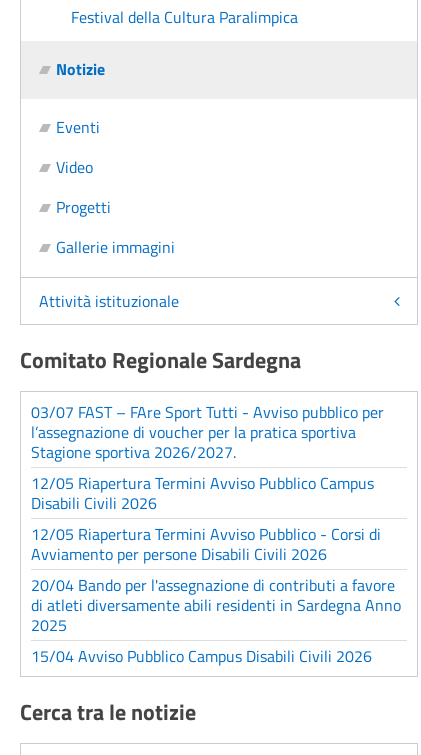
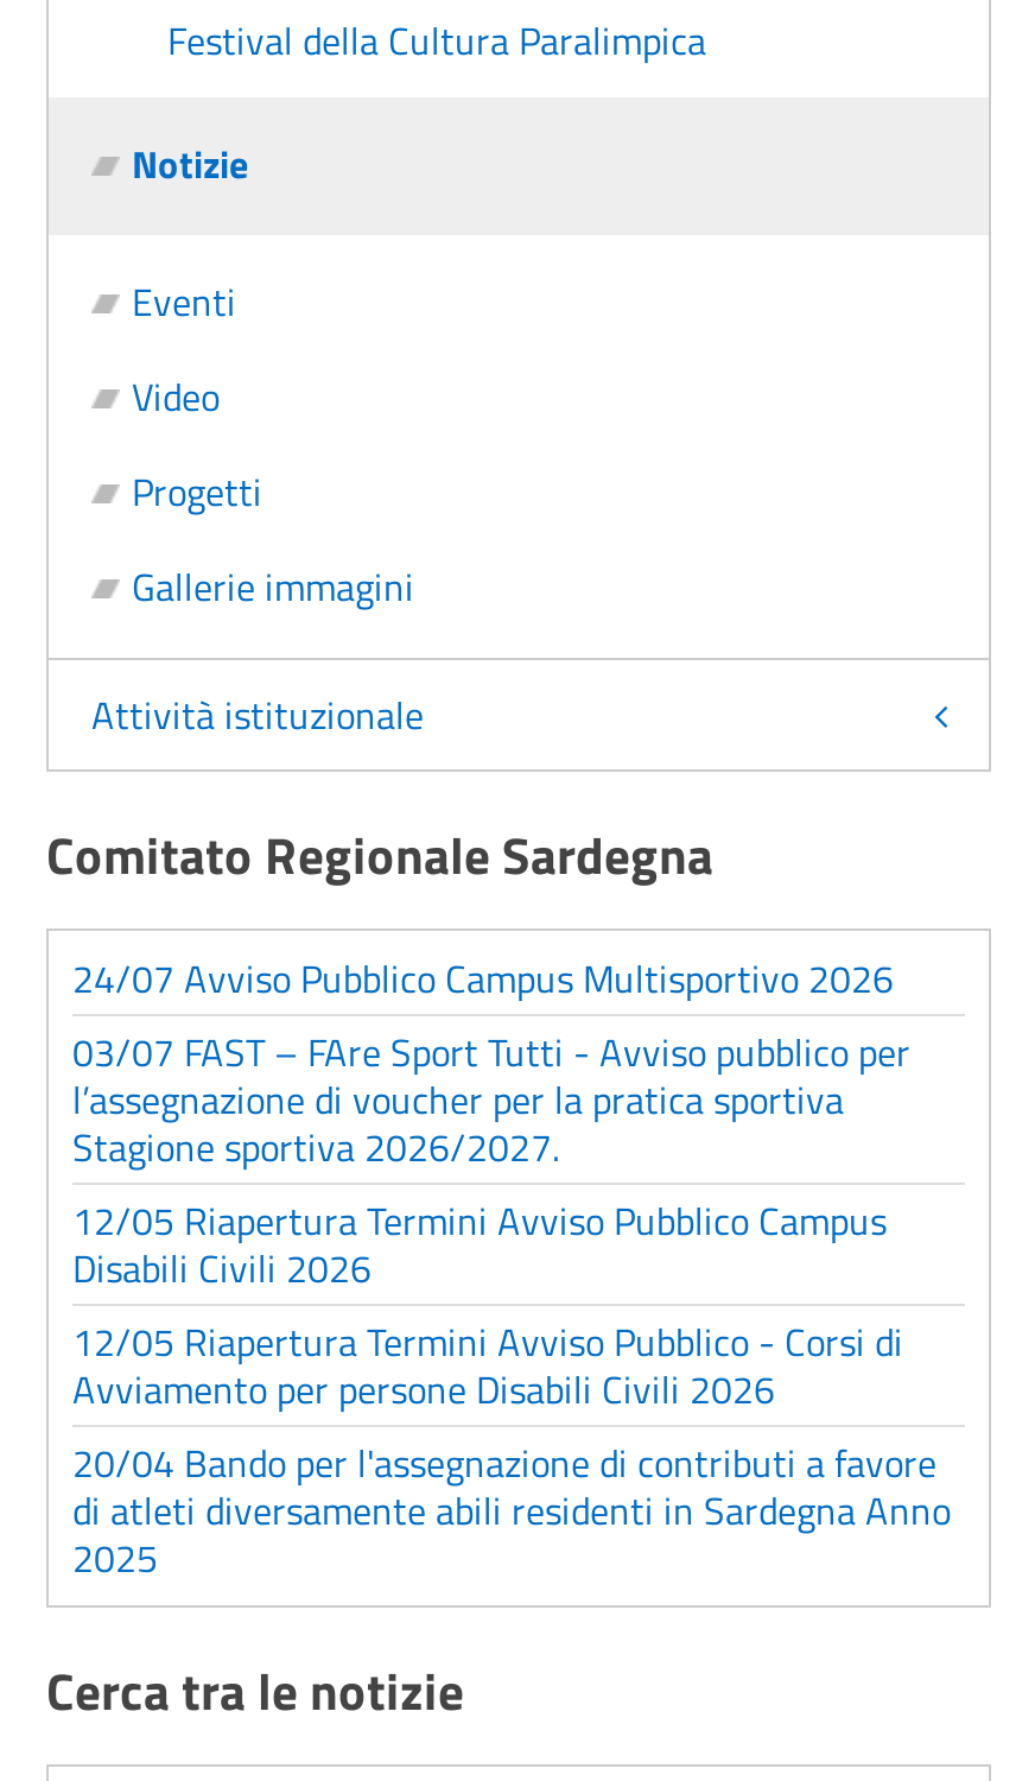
none -> [72,949,894,1006] 24/07 Avviso Pubblico Campus Multisportivo 2026
moved [31,399,401,636] -> [72,1022,951,1585]: 03/07 FAST – FAre Sport Tutti - Avviso pubblico per | l’assegnazione di voucher per la pratica sportiva | Stagione sportiva 2026/2027. | ... | di atleti diversamente abili residenti in Sardegna Anno | 2025
[31,643,372,667] 15/04 Avviso Pubblico Campus Disabili Civili 2026 -> none

